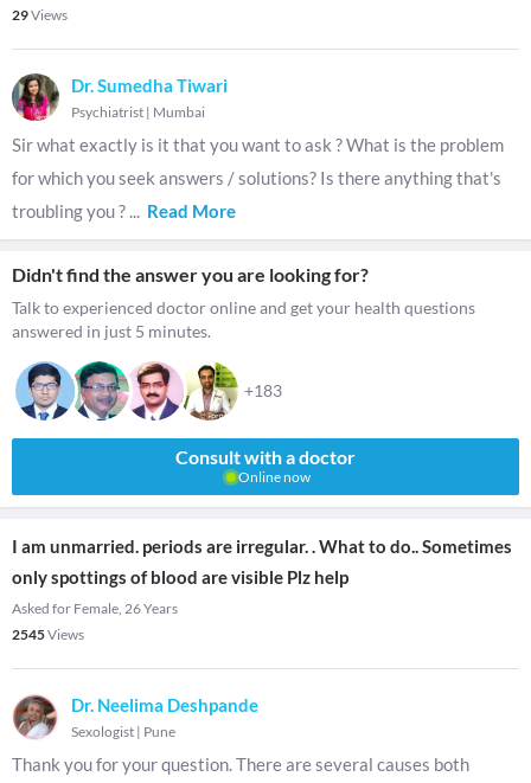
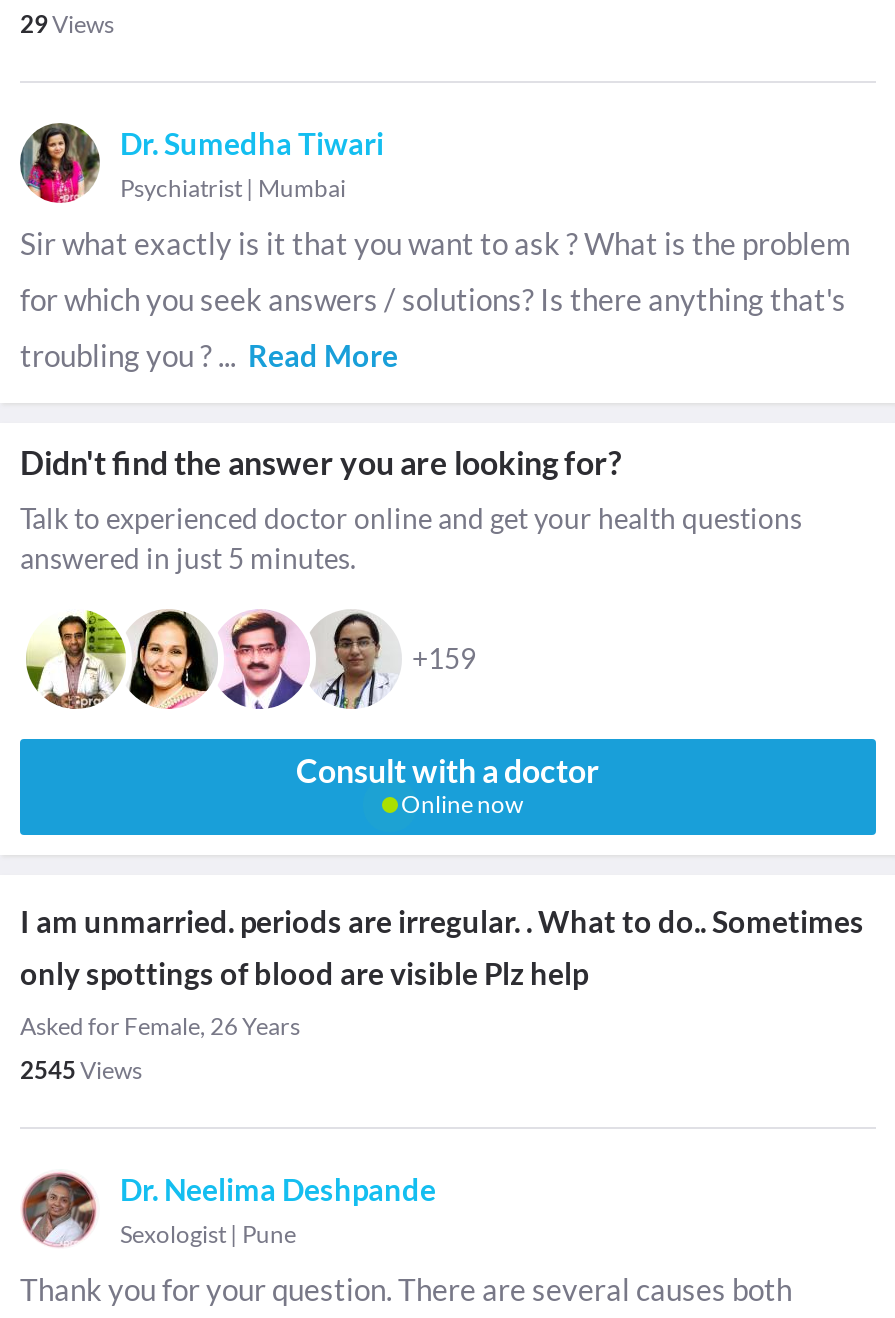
[15,360,128,422] [image] -> [24,609,216,711] [image]
[183,362,282,421] [image] | +183 -> [312,611,476,709] [image] | +159

